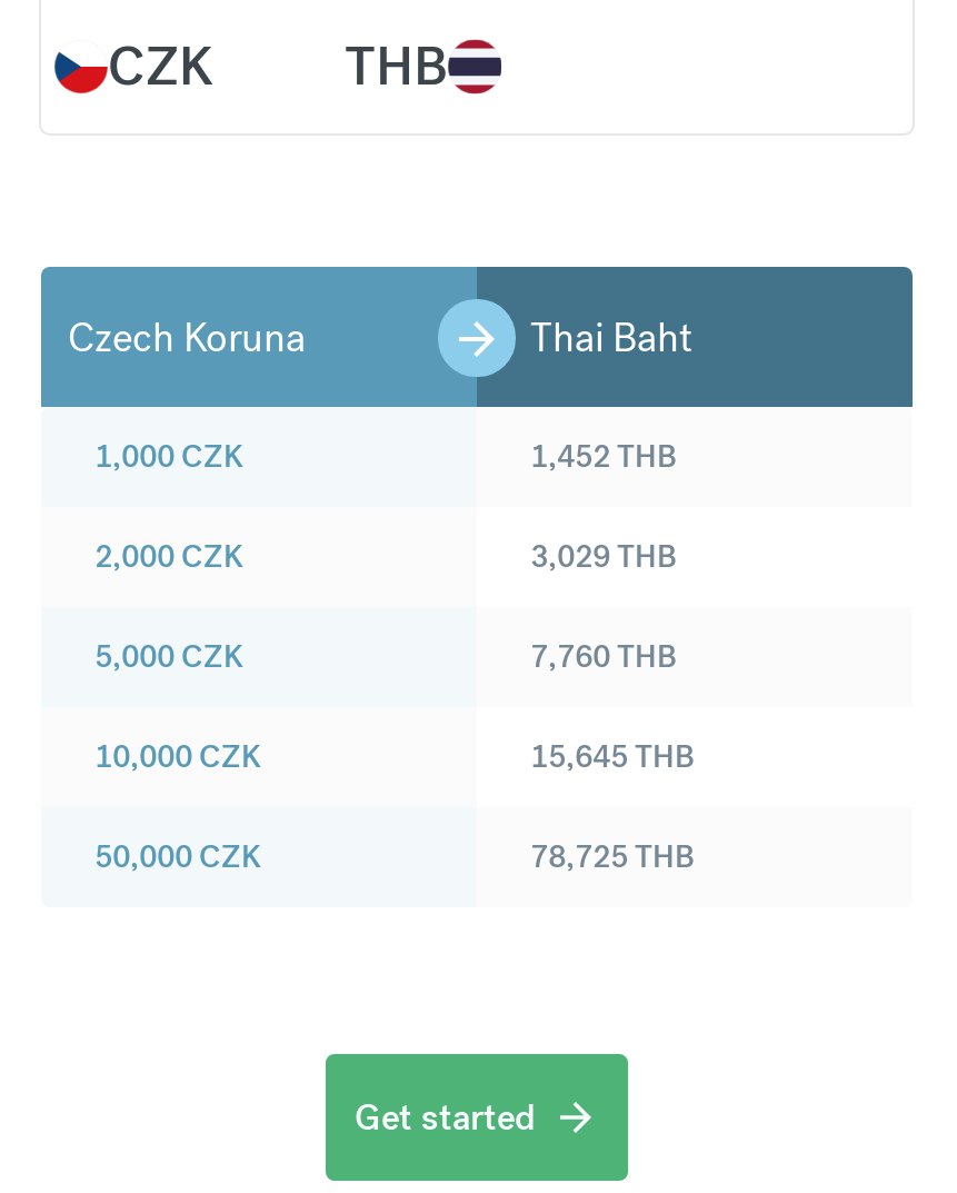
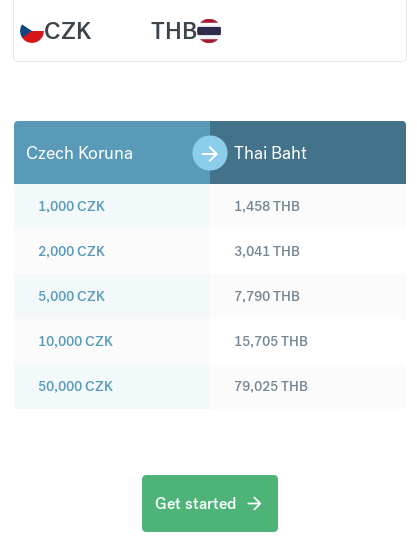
[530,436,677,476] 1,452 THB -> [234,197,300,215] 1,458 THB
[530,536,677,576] 3,029 THB -> [234,242,300,260] 3,041 THB
[530,636,677,676] 7,760THB -> [234,287,300,305] 7,790THB
[530,736,695,777] 15,645 THB -> [234,332,308,350] 15,705 THB
[530,837,695,877] 78,725 THB -> [234,377,308,395] 79,025 THB

